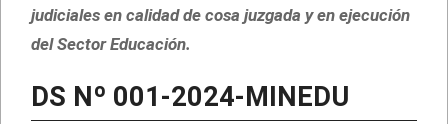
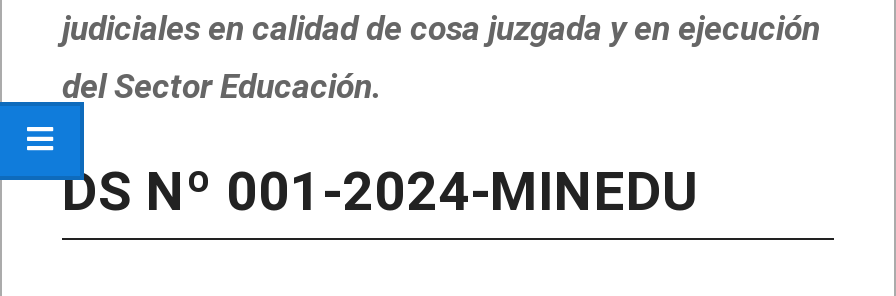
none -> [6,100,86,182] [image]

